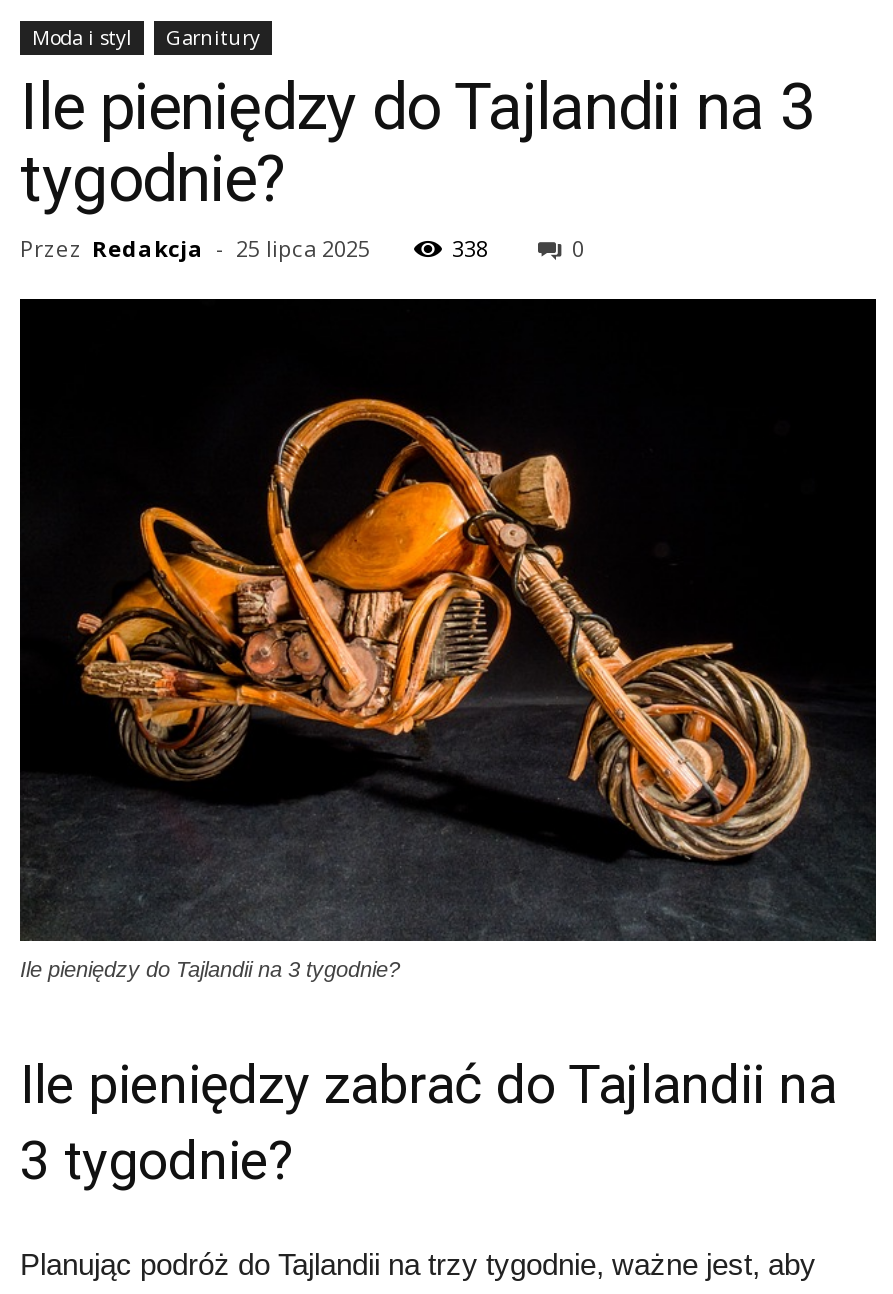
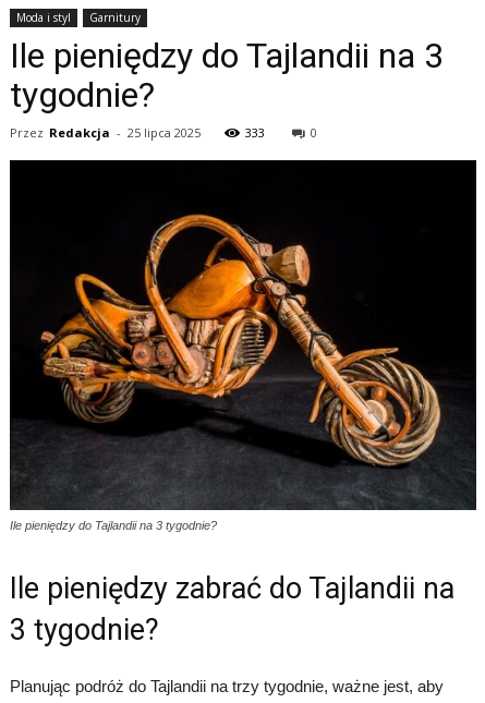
[452,233,488,263] 338 -> [245,124,265,141] 333

